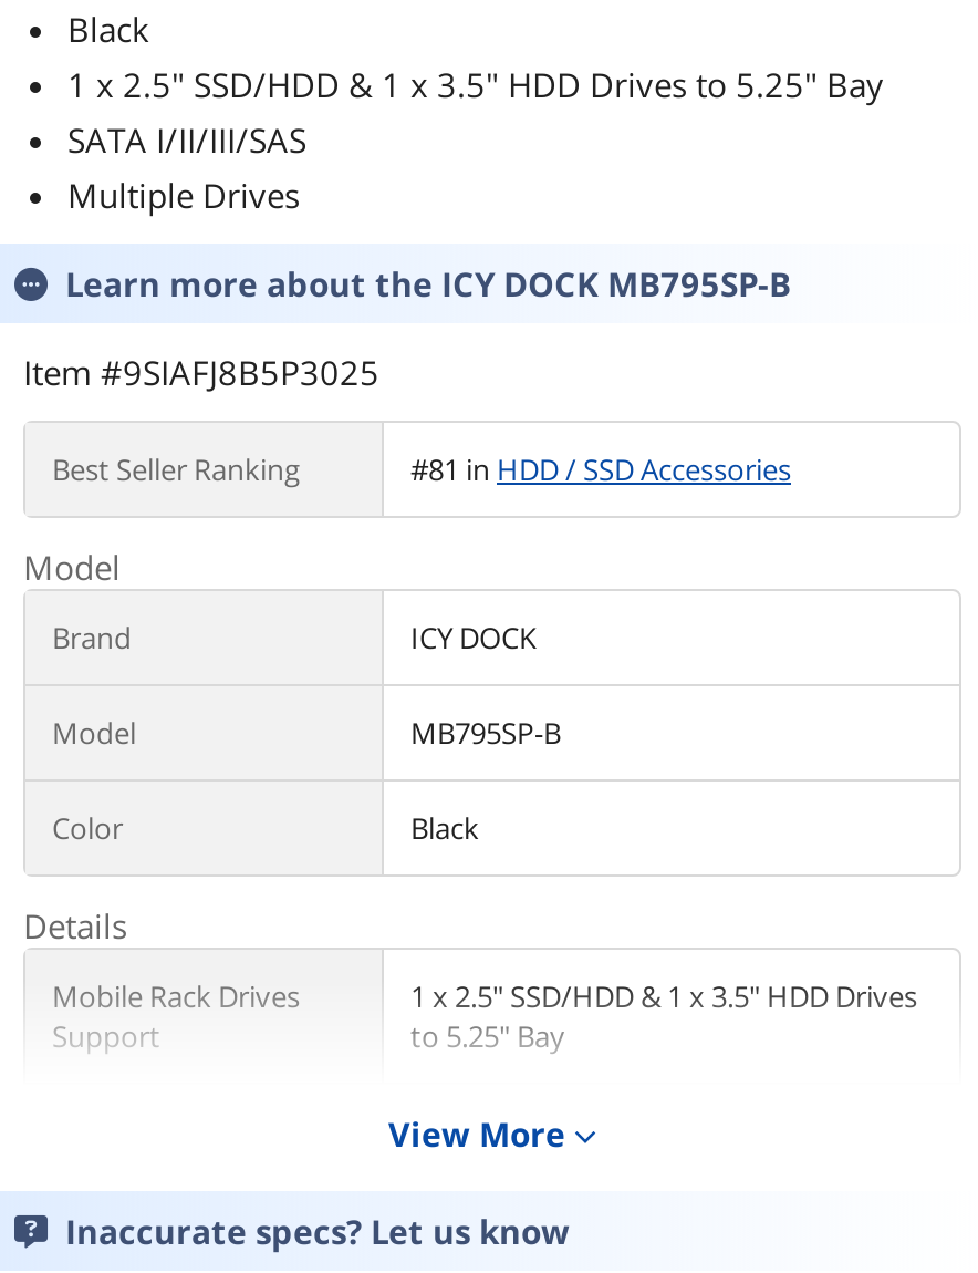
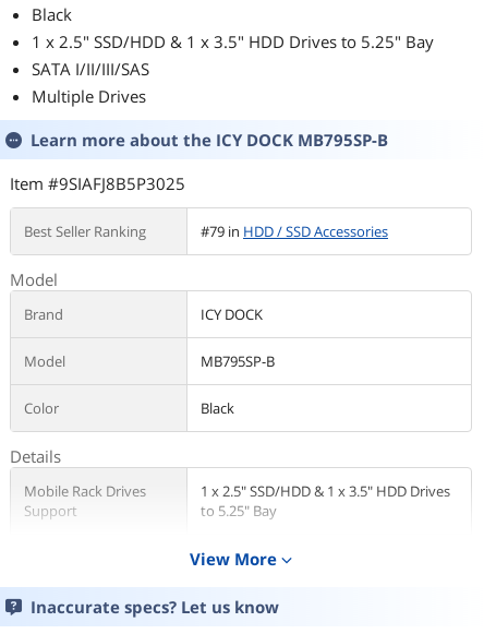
[410,449,791,489] #81 in HDD / SSD Accessories -> [201,222,388,241] #79 in HDD / SSD Accessories

